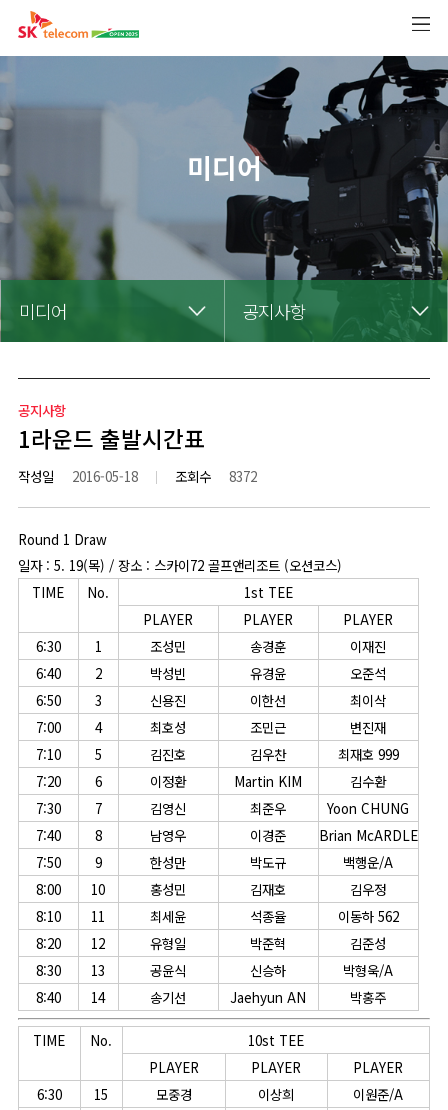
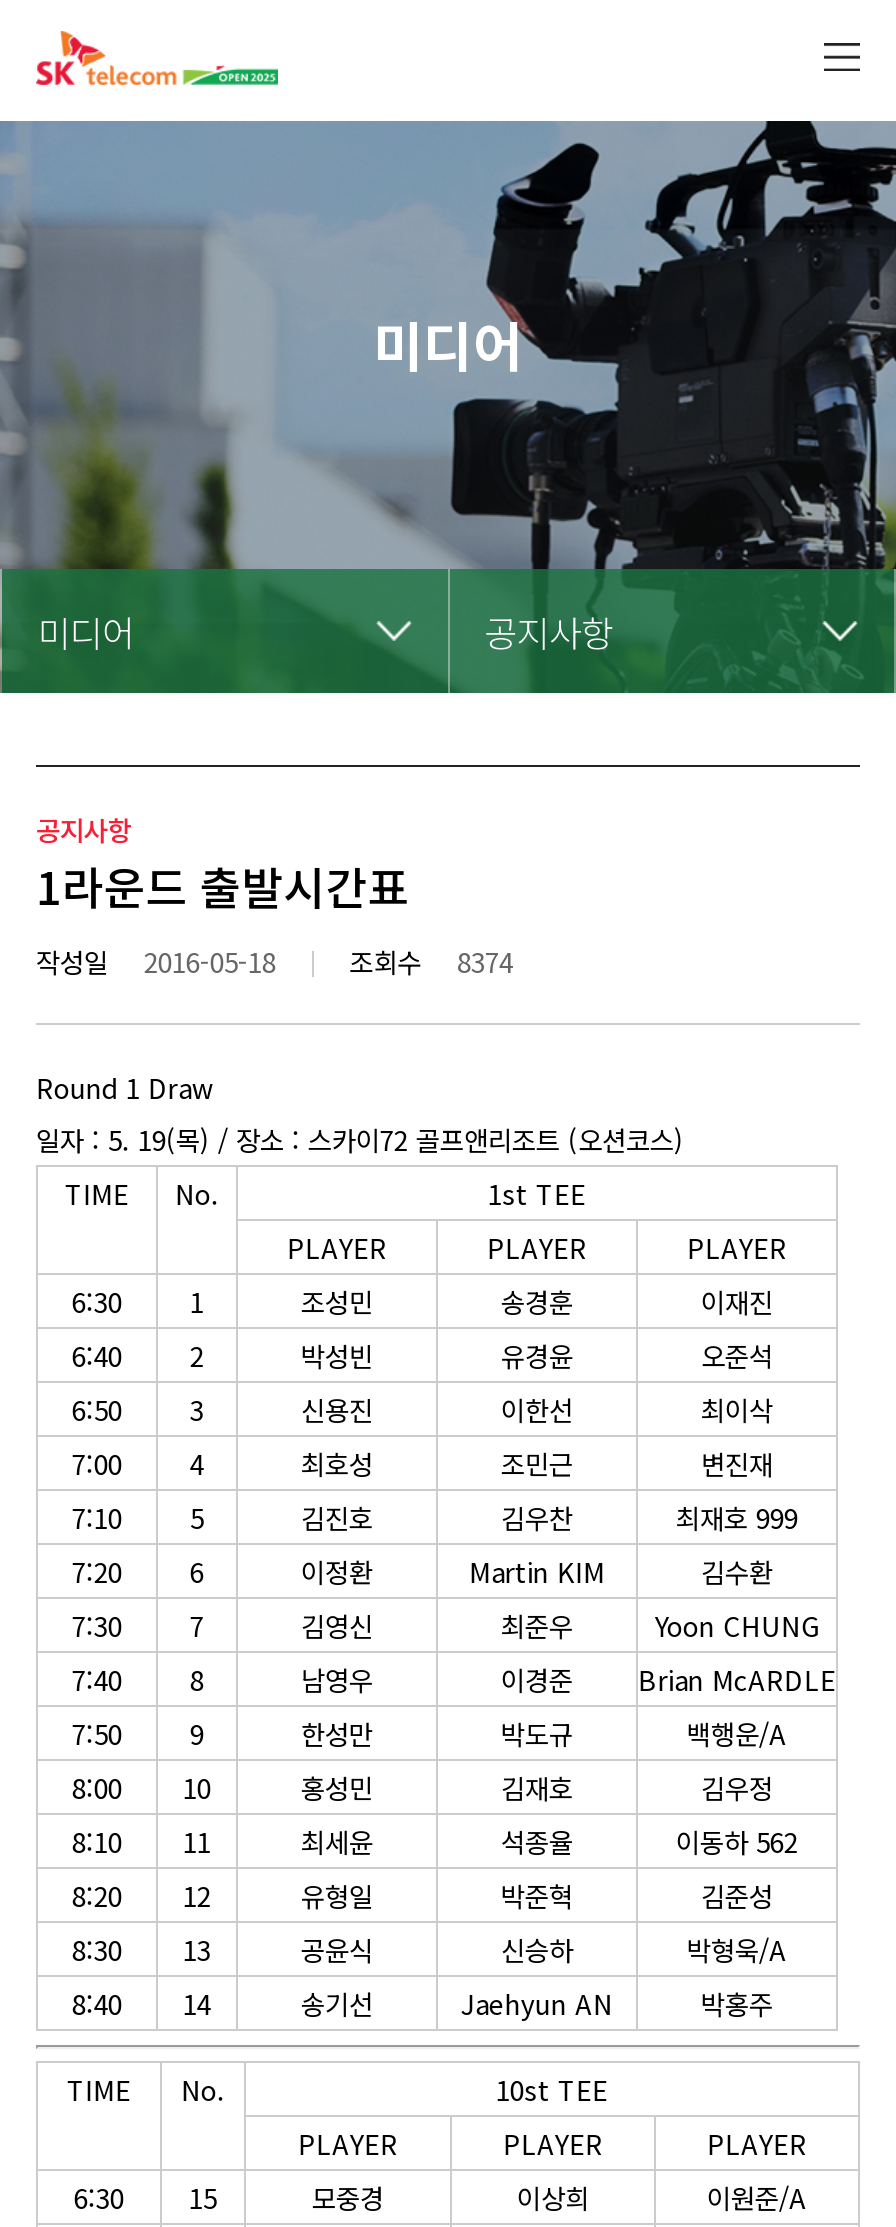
[18,466,256,486] 작성일 2016-05-18 조회수 8372 -> [36,941,513,981] 작성일 2016-05-18 조회수 8374

